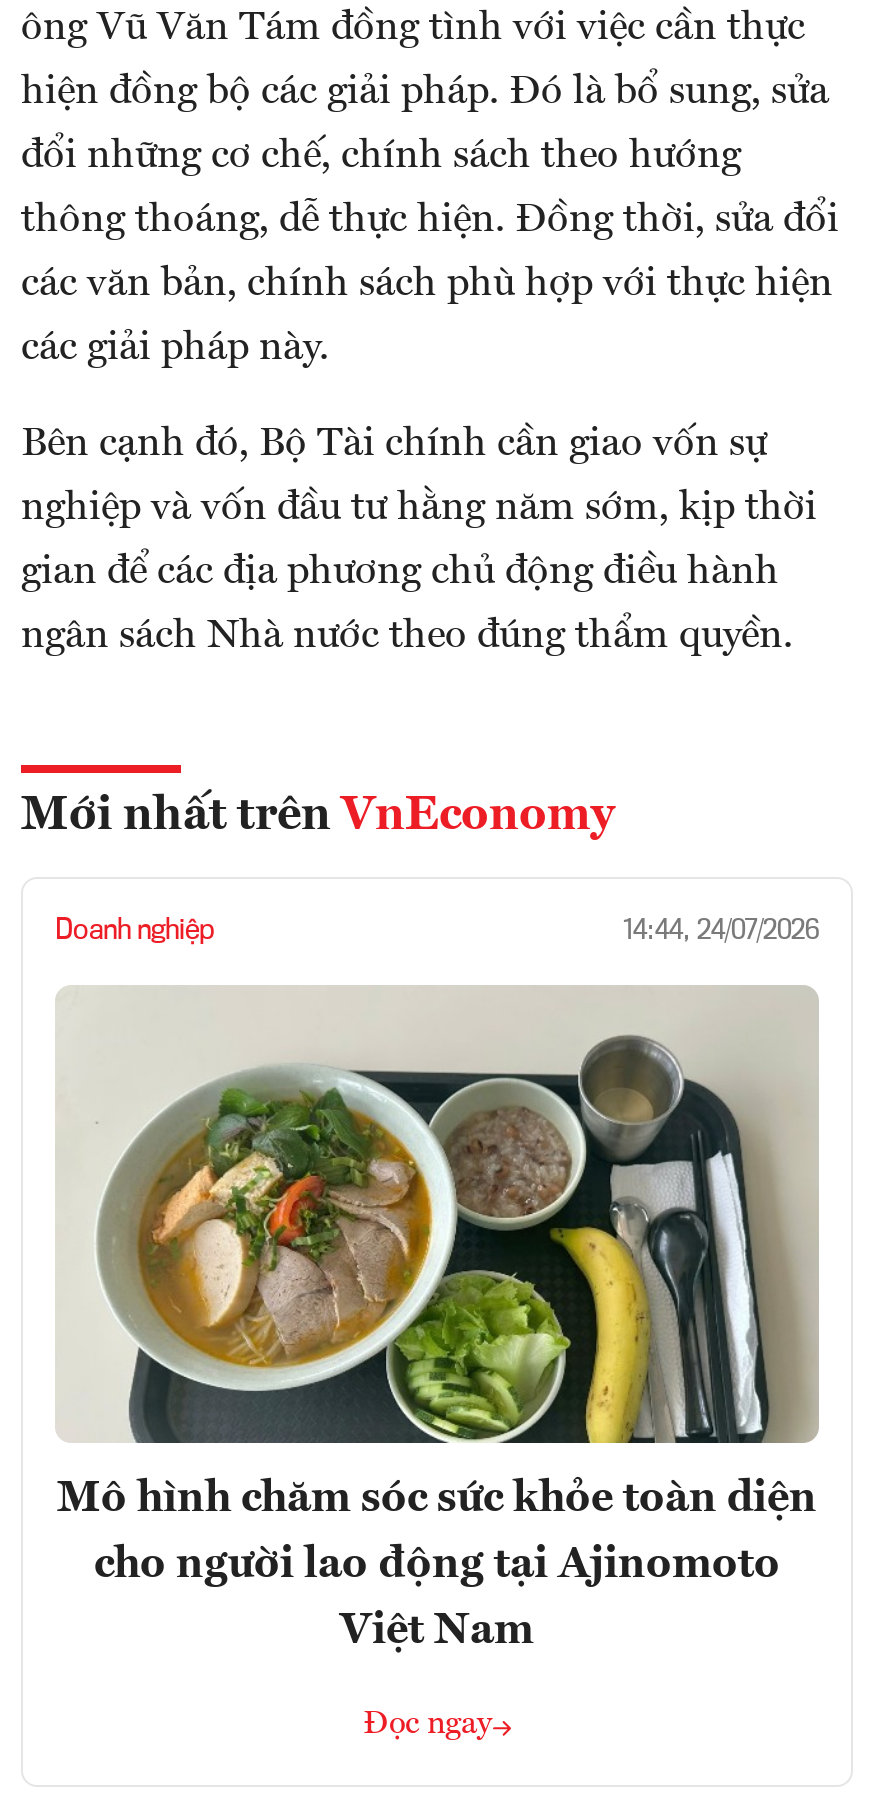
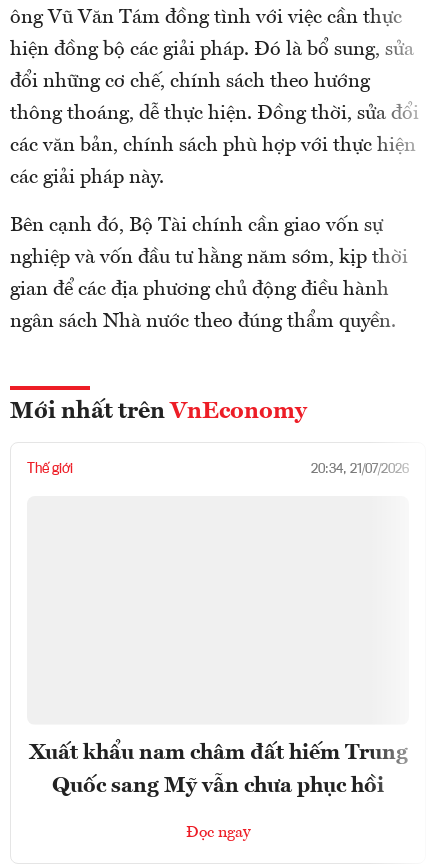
[55,917,819,945] Doanh nghiệp | 14:44, 24/07/2026 -> [27,462,409,476] Thế giới | 20:34, 21/07/2026
[57,987,819,1445] [image] -> none
[57,1478,817,1654] Mô hình chăm sóc sức khỏe toàn diện | cho người lao động tại Ajinomoto | Việt Nam -> [28,742,407,797] Xuất khẩu nam châm đất hiếm Trung | Quốc sang Mỹ vẫn chưa phục hồi

